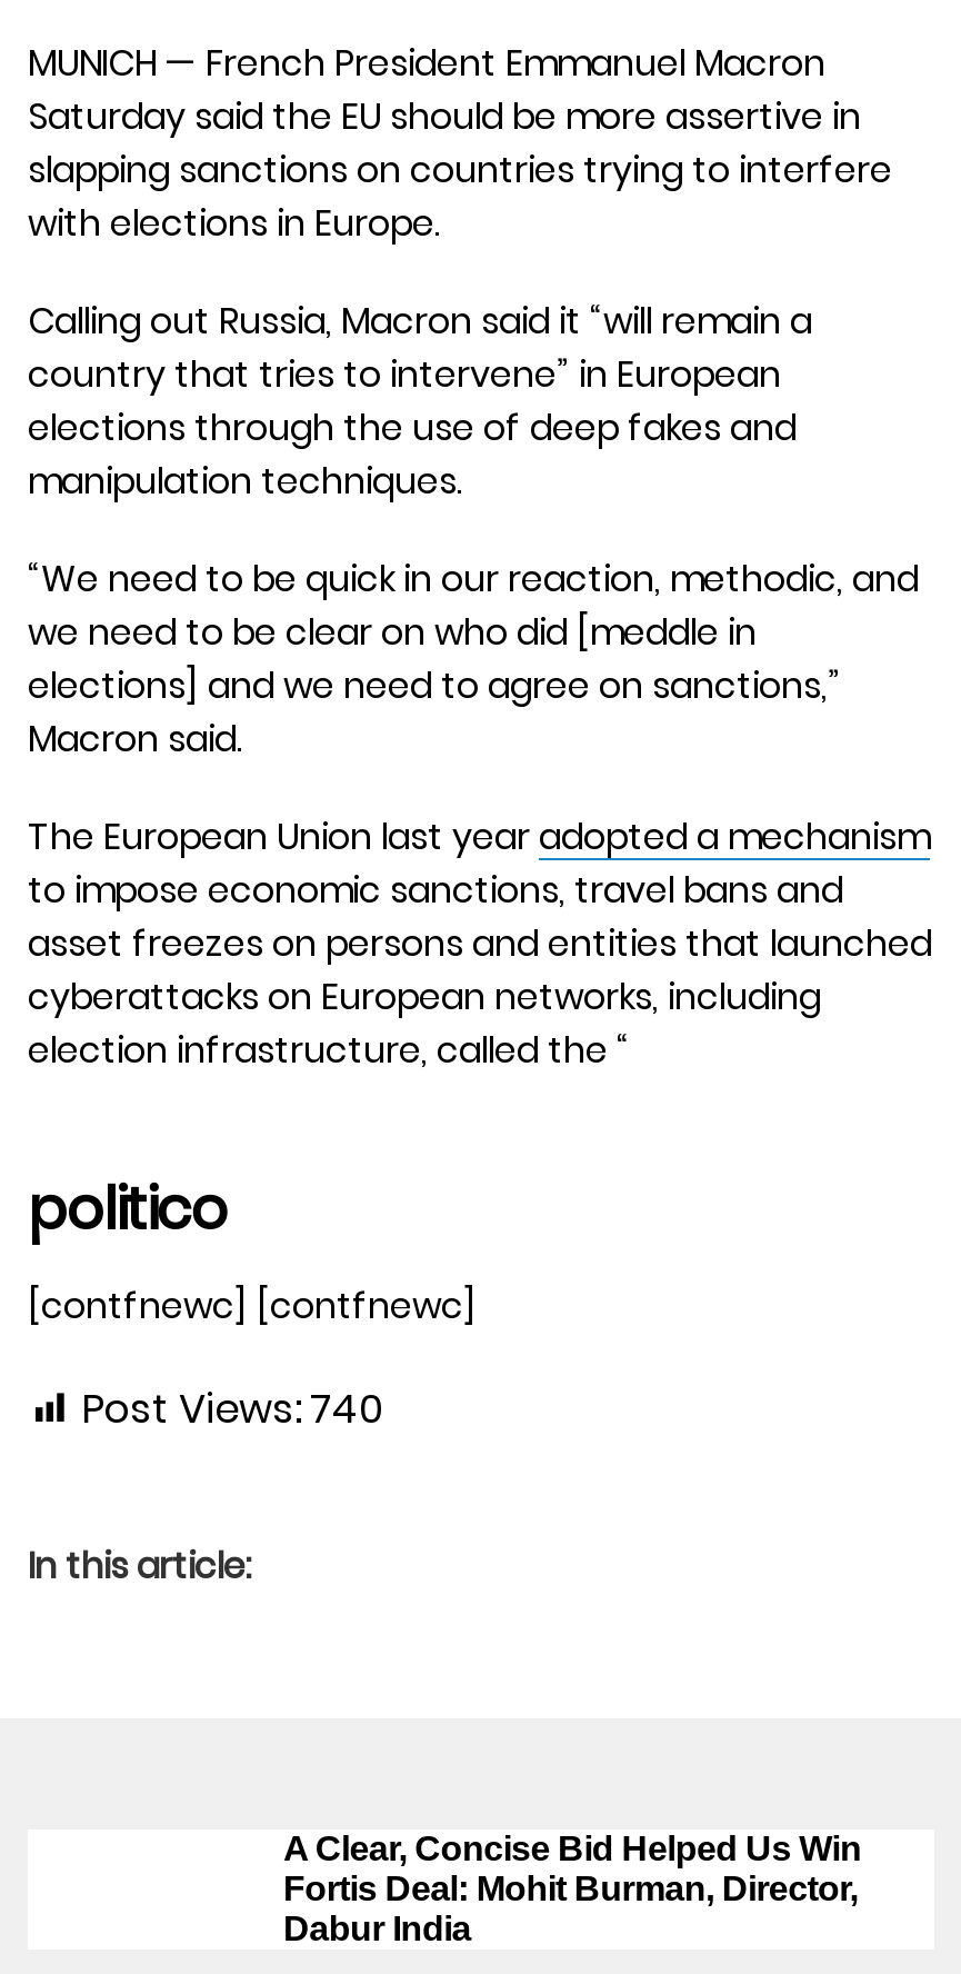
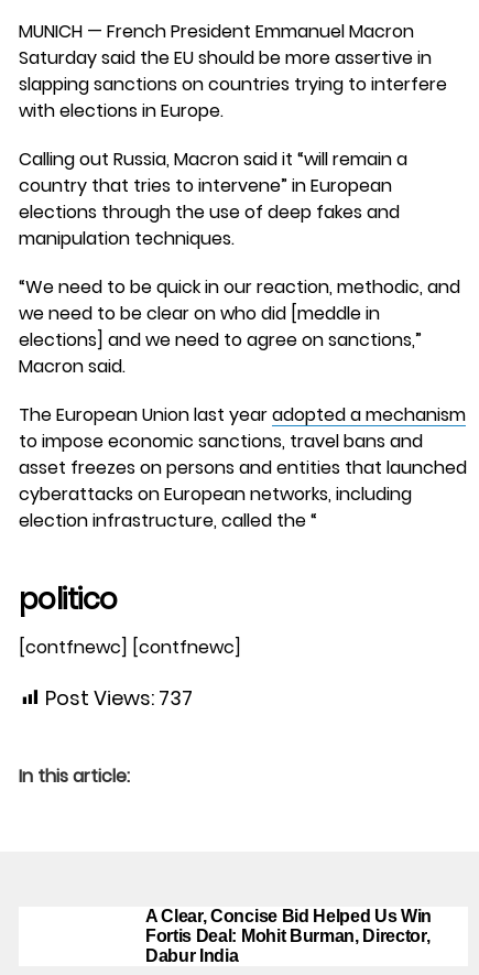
[81,1380,383,1436] Post Views: 740 -> [45,684,193,712] Post Views: 737

